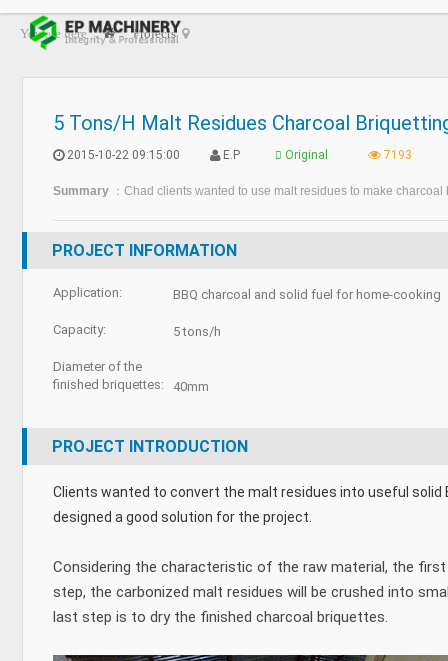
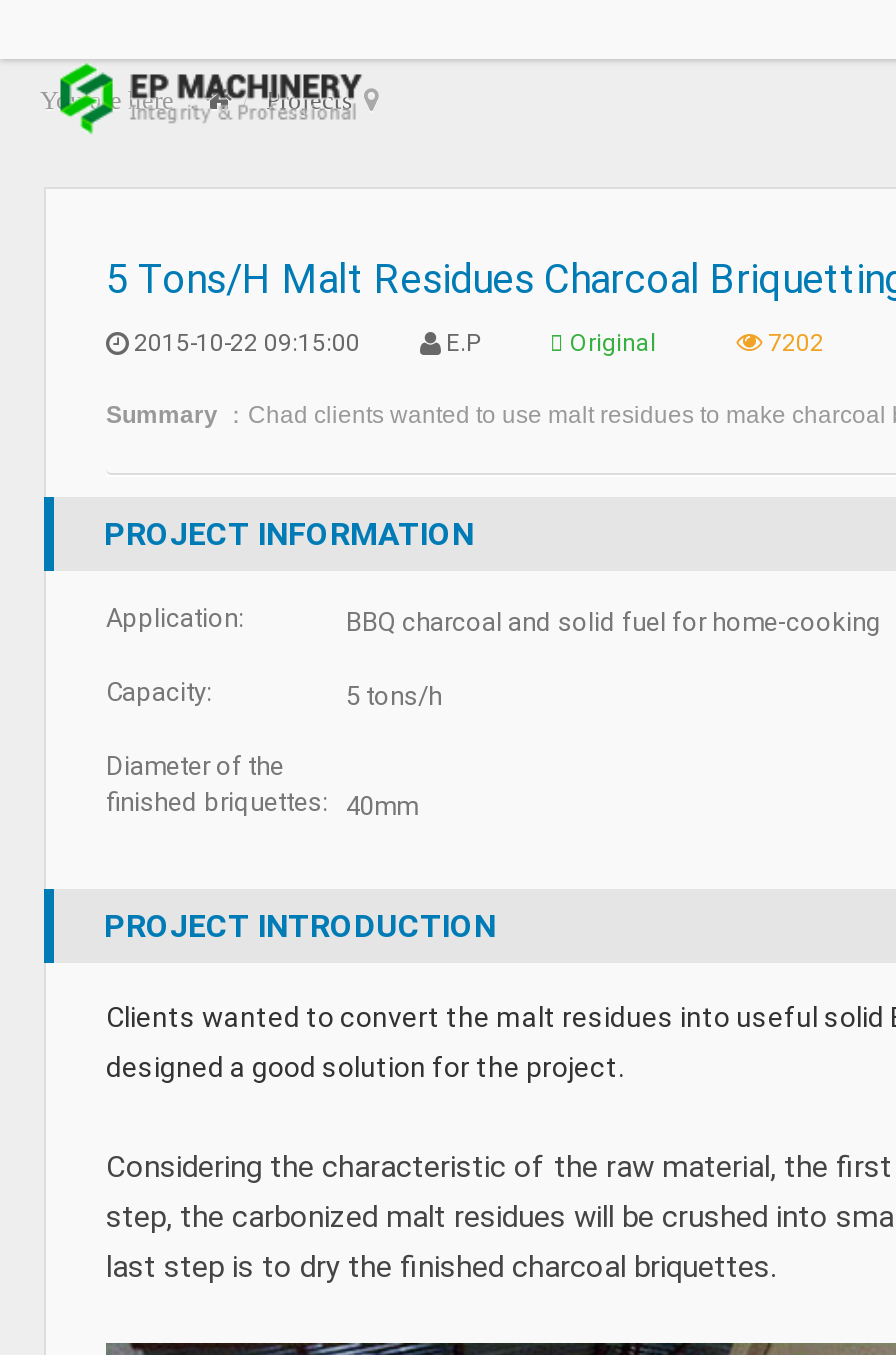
[381,148,412,162] 7193 -> [762,329,824,357] 7202

